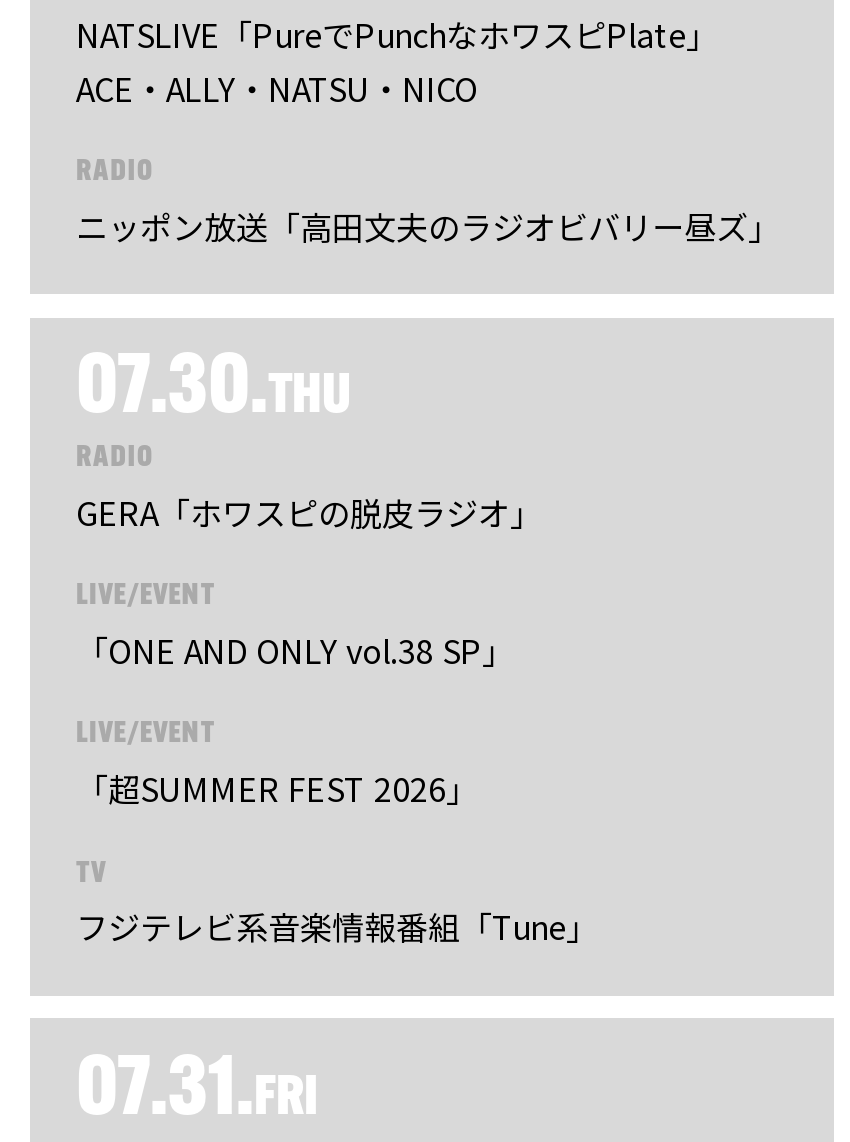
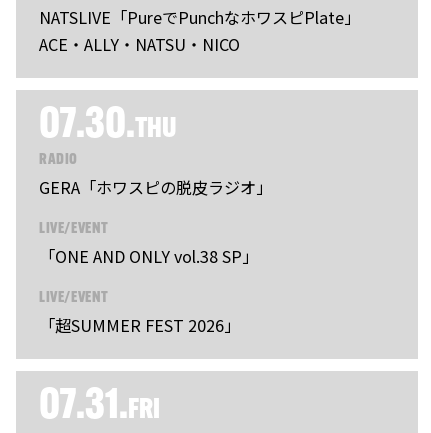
[76,158,780,249] RADIO | ニッポン放送「高田文夫のラジオビバリー昼ズ」 -> none
[76,859,598,950] TV | フジテレビ系音楽情報番組「Tune」 -> none

